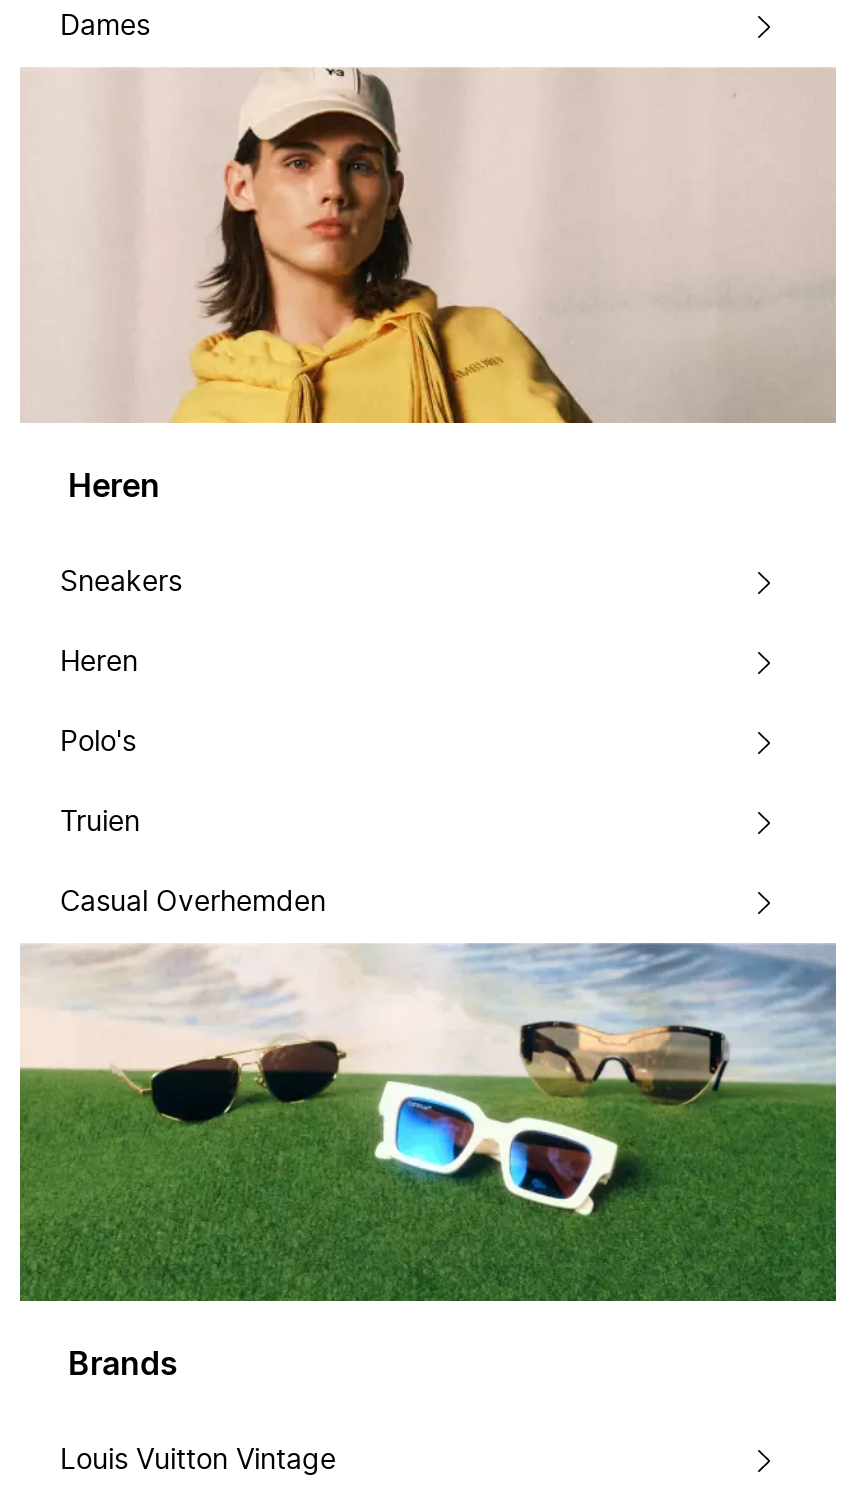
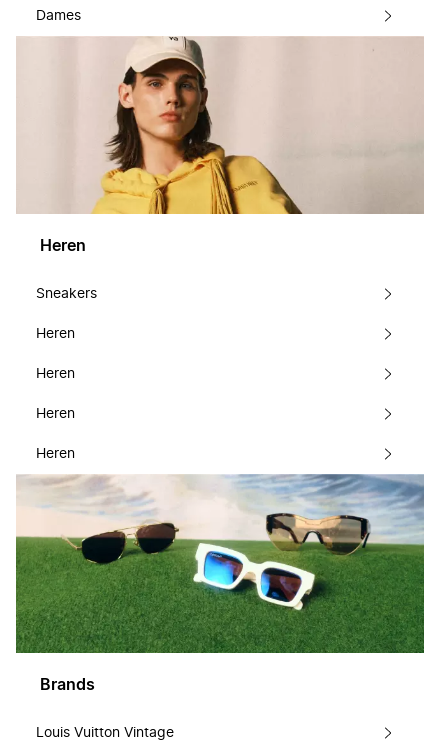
[60,729,136,757] Polo's -> [36,367,75,381] Heren
[60,809,140,837] Truien -> [36,407,75,421] Heren
[60,889,326,917] Casual Overhemden -> [36,447,75,461] Heren

